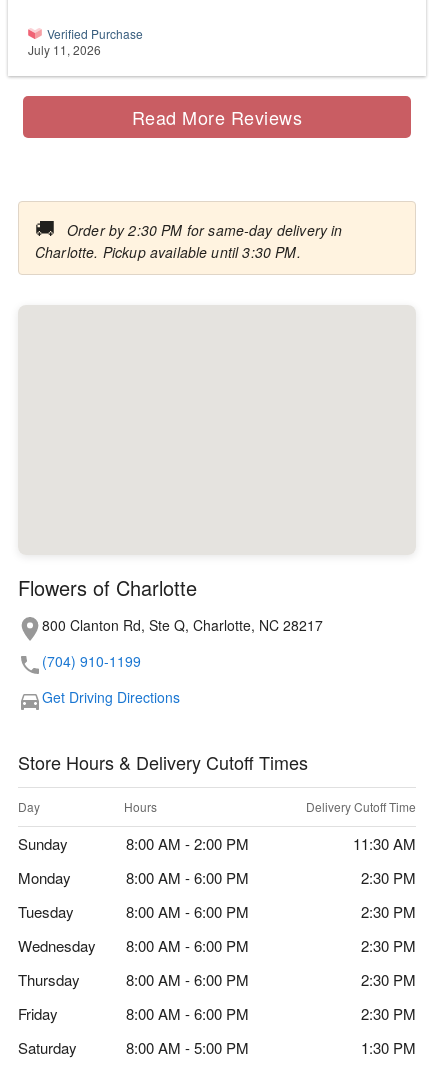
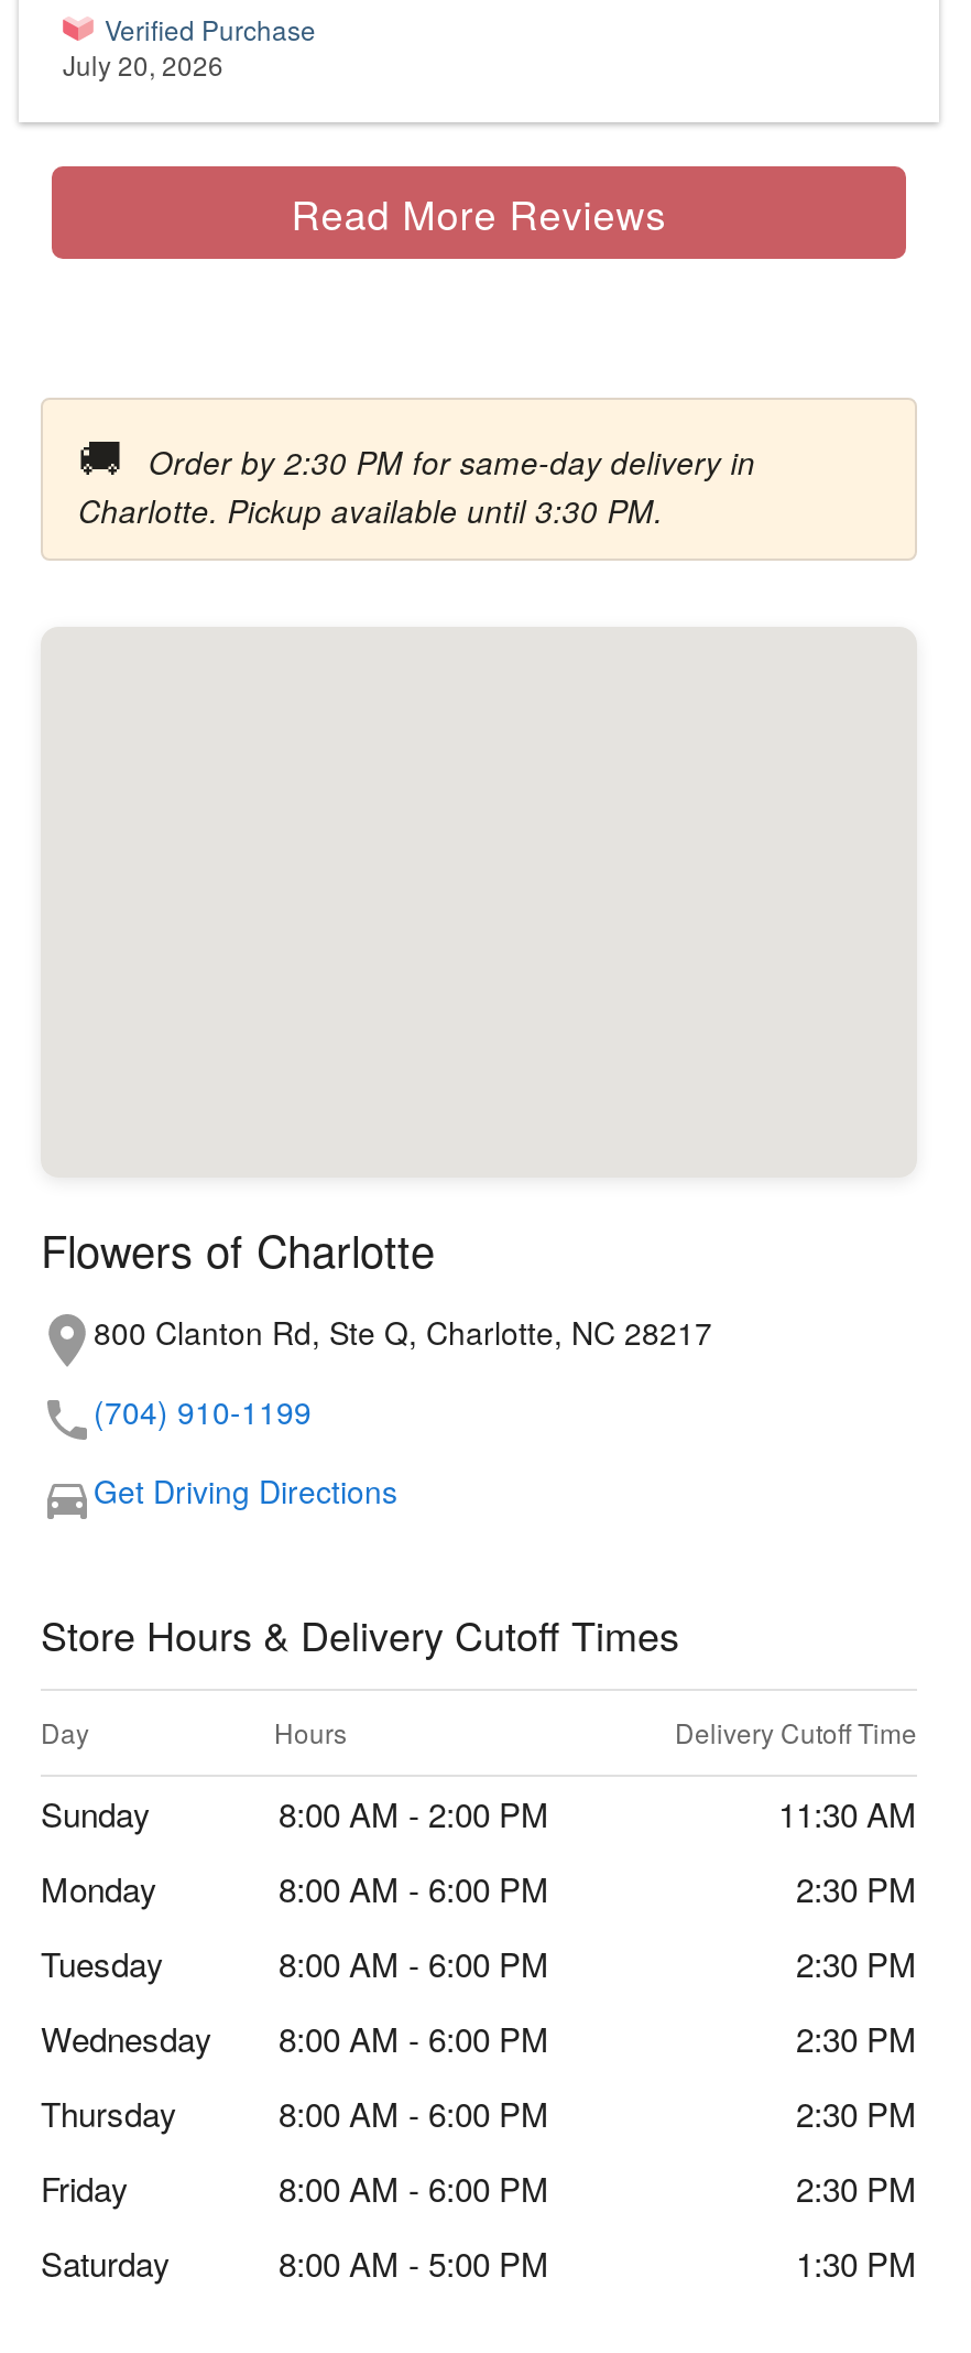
[28,41,101,58] July 11, 2026 -> [63,46,223,83] July 20, 2026

